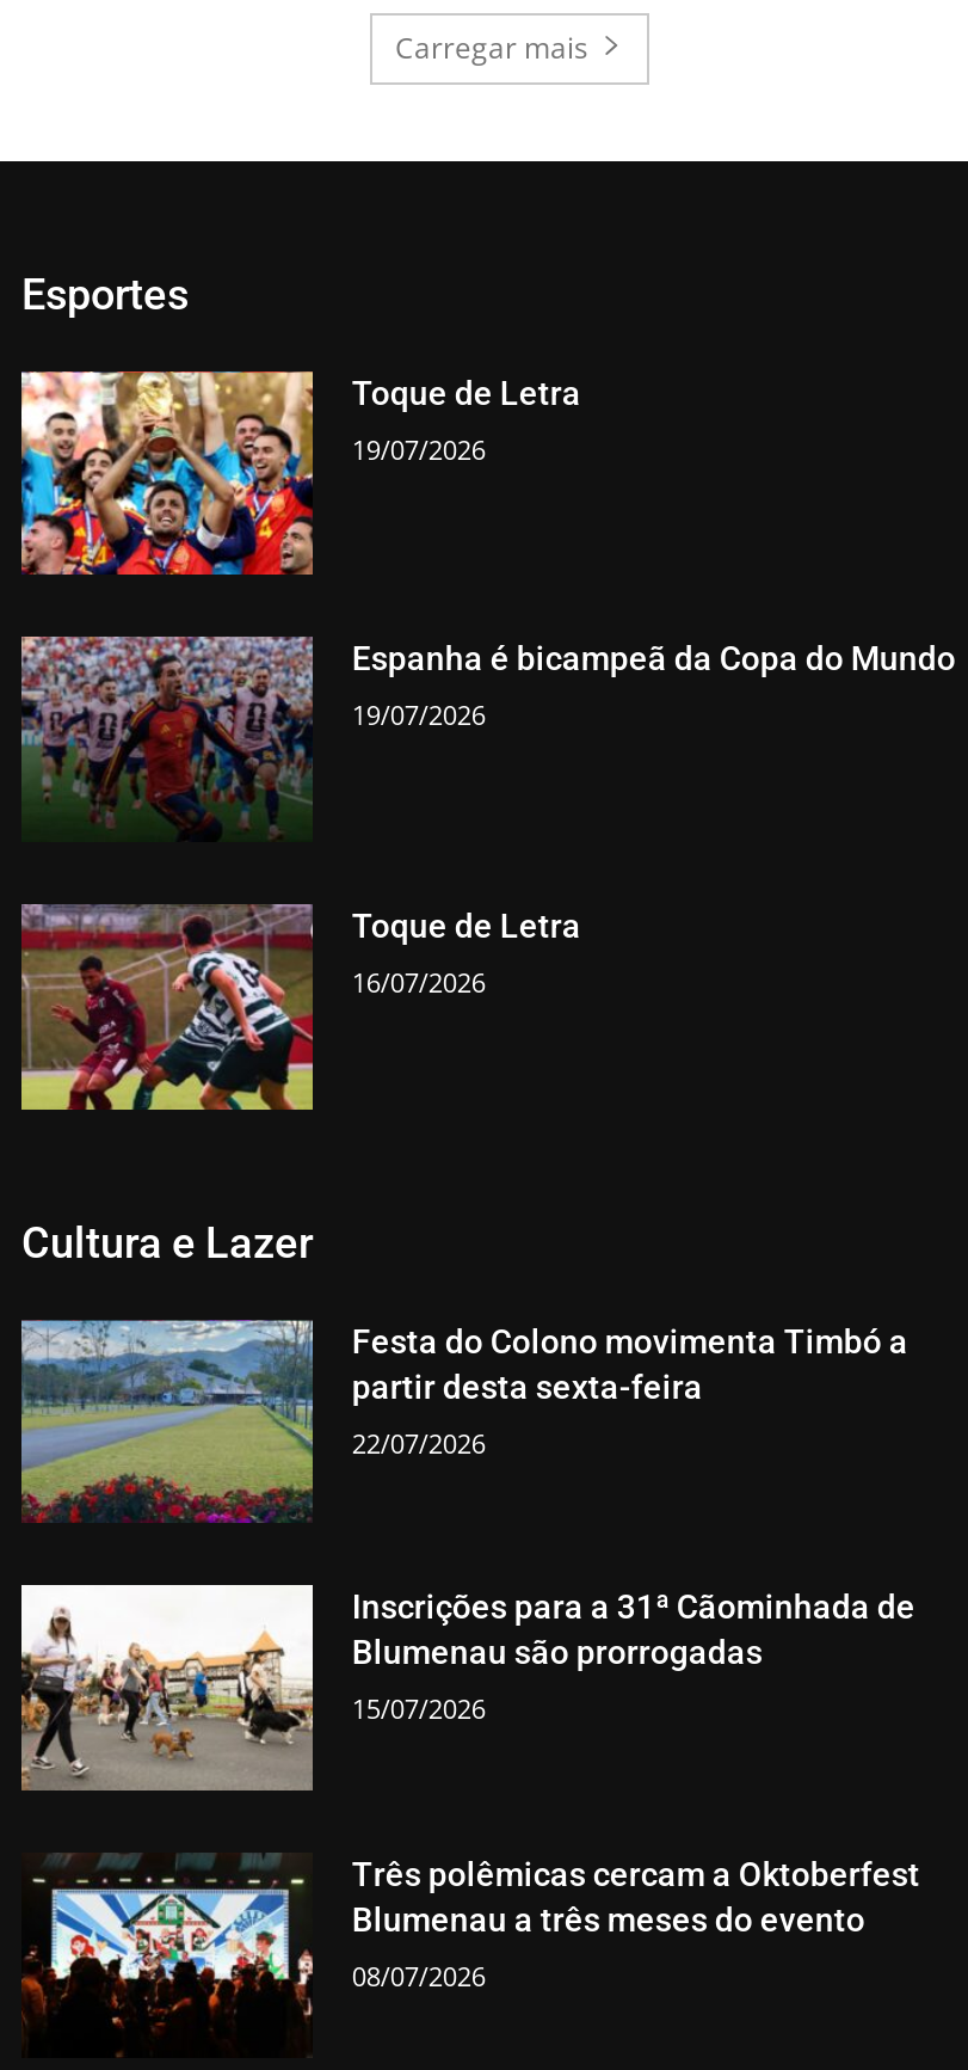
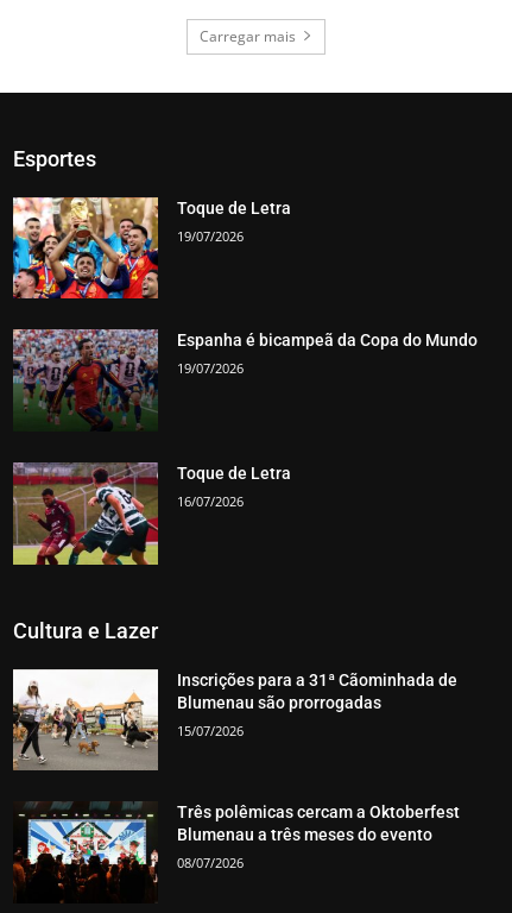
[19,1317,908,1523] [image] | Festa do Colono movimenta Timbó a | partir desta sexta-feira | 22/07/2026 -> none

